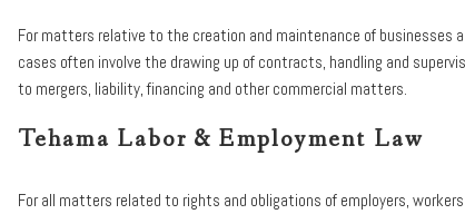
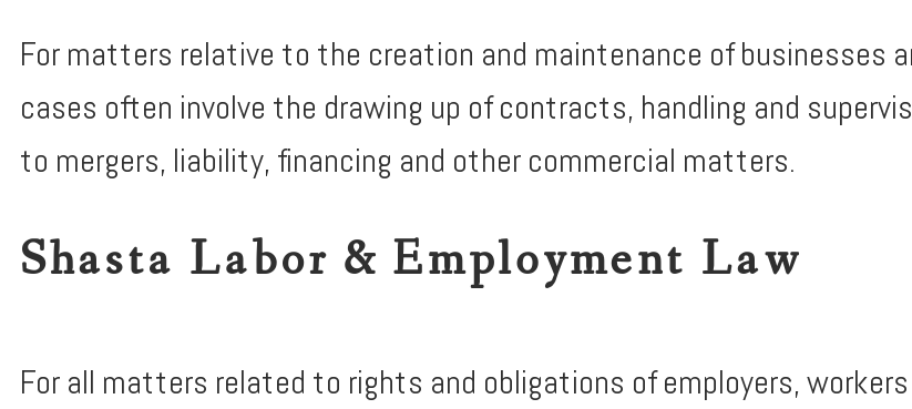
[17,124,424,156] Tehama Labor & Employment Law -> [20,230,802,294] Shasta Labor & Employment Law

